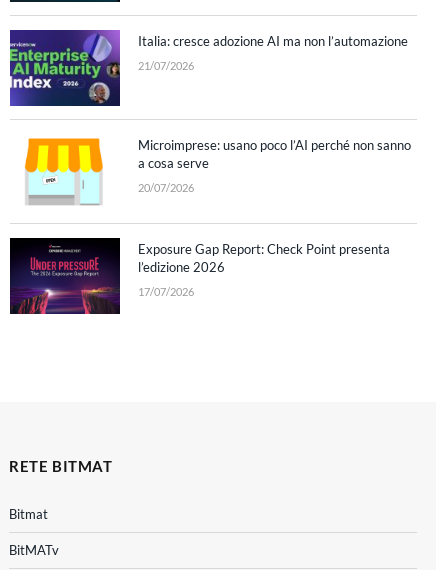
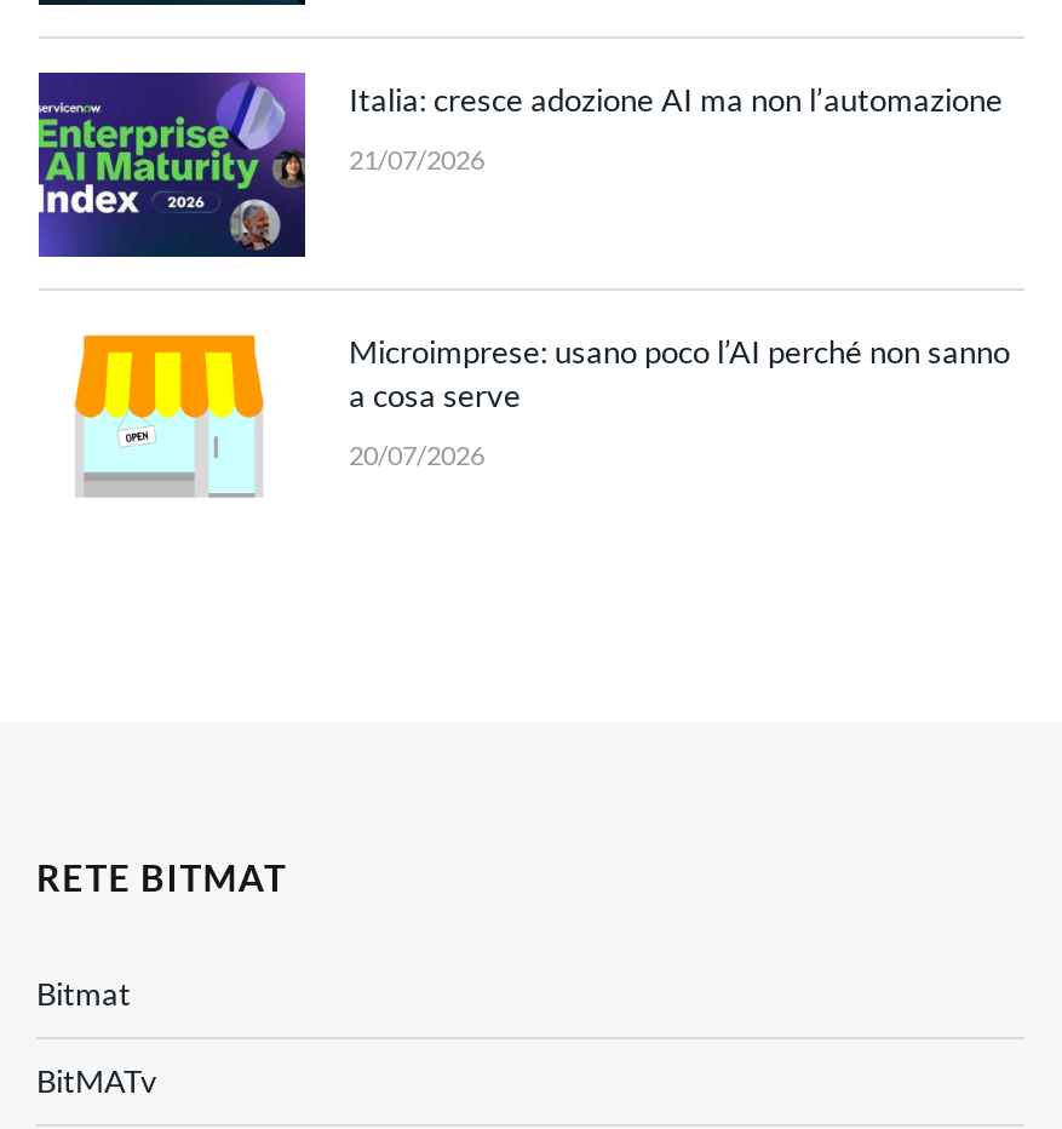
[9,237,390,315] [image] | Exposure Gap Report: Check Point presenta | l’edizione 2026 | 17/07/2026 -> none

